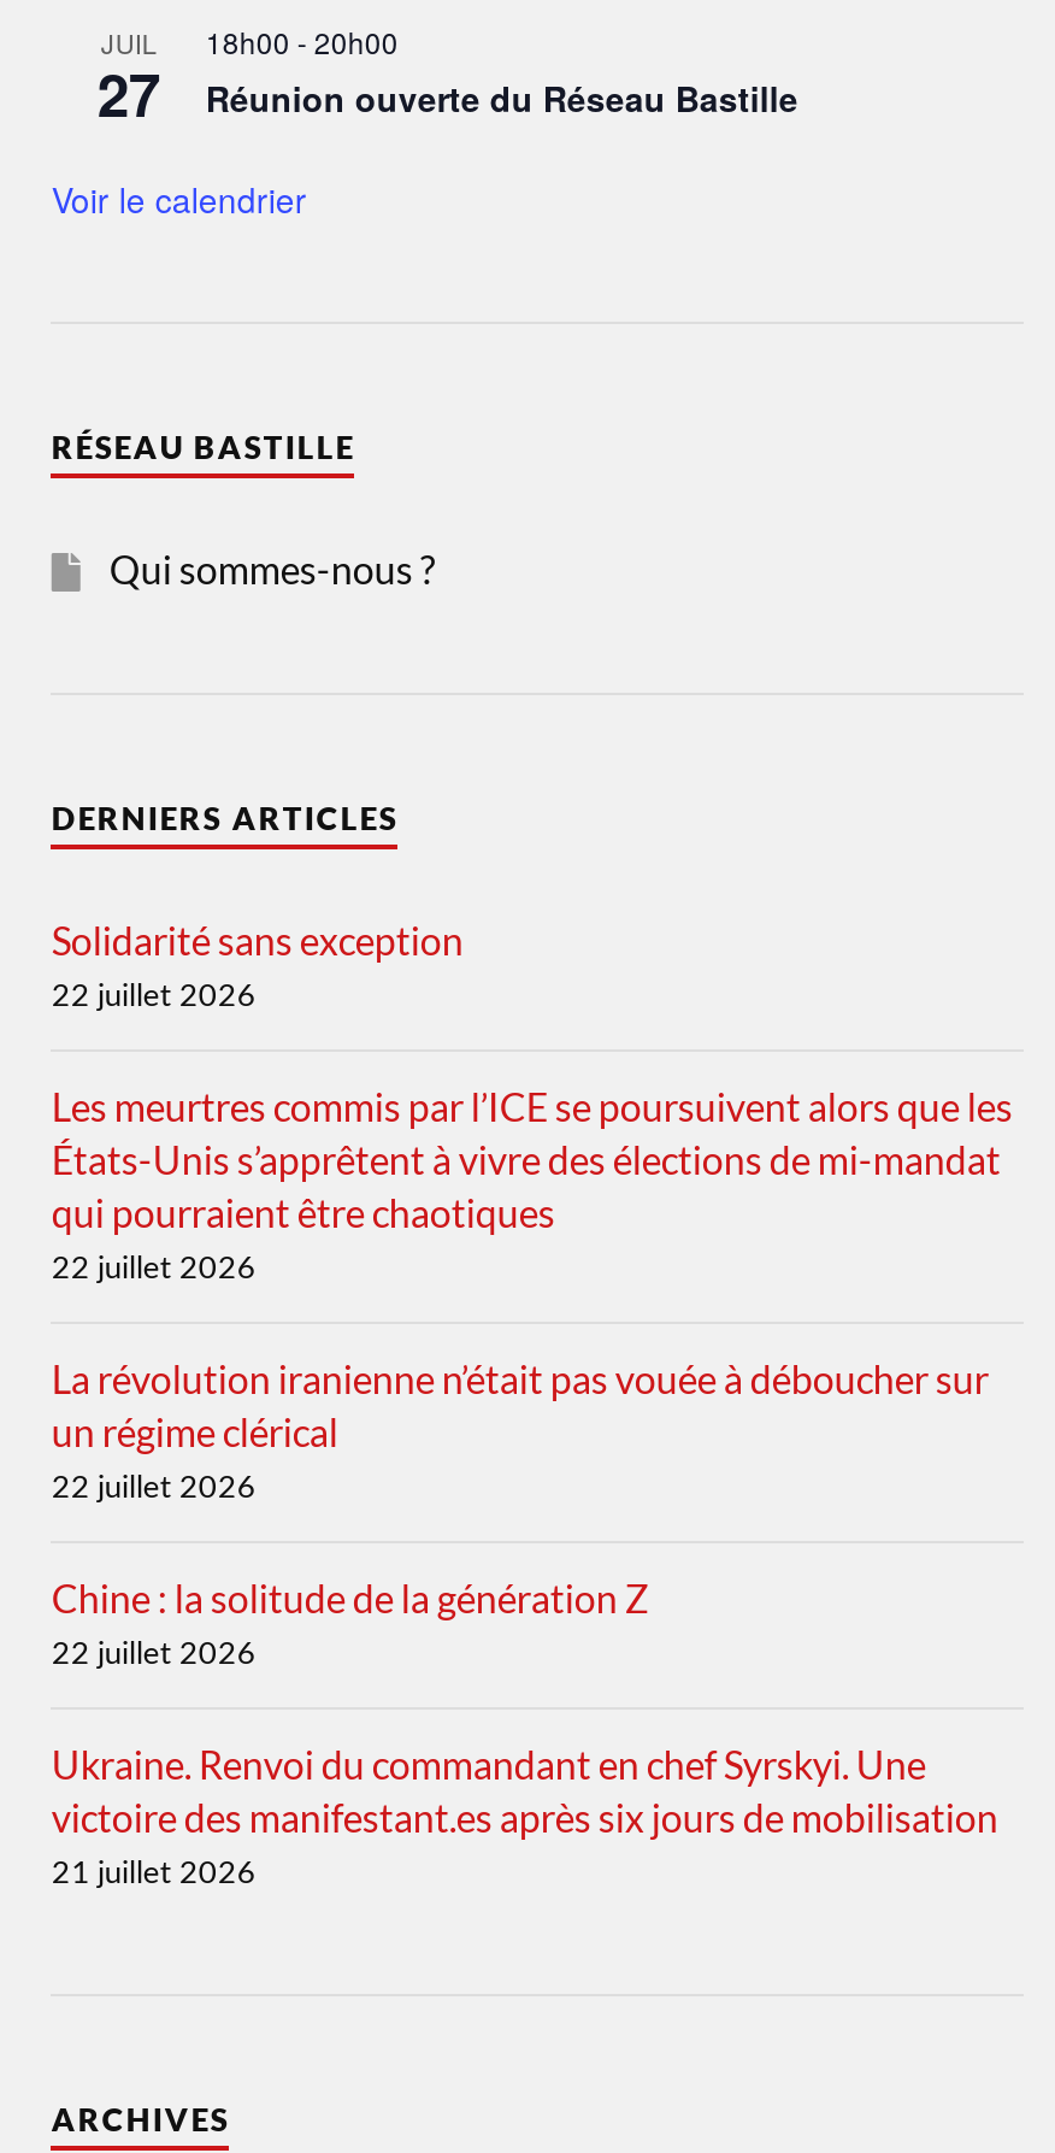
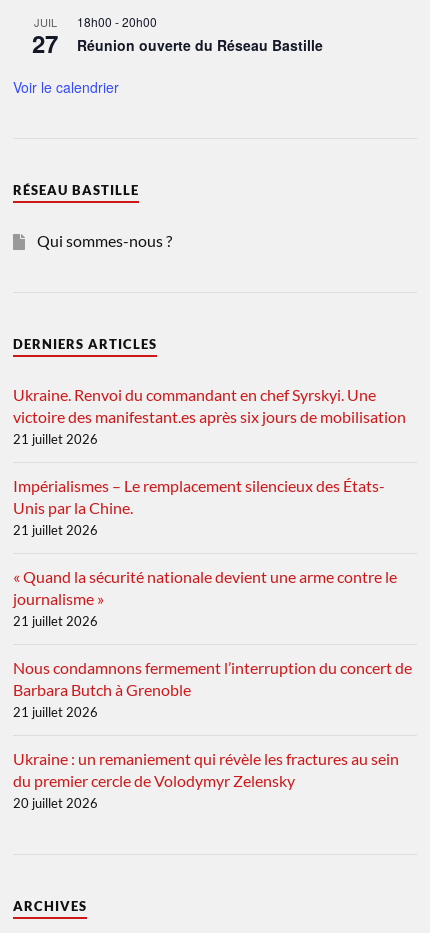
[52,917,1013,1671] Solidarité sans exception | 22 juillet 2026 | Les meurtres commis par l’ICE se poursuivent alors que les | États-Unis s’apprêtent à vivre des élections de mi-mandat | qui pourraient être chaotiques | 22 juillet 2026 | La révolution iranienne n’était pas vouée à déboucher sur | un régime clérical | 22 juillet 2026 | Chine : la solitude de la génération Z | 22 juillet 2026 -> none
moved [52,1741,998,1891] -> [13,385,406,447]: Ukraine. Renvoi du commandant en chef Syrskyi. Une | victoire des manifestant.es après six jours de mobilisation | 21 juillet 2026
none -> [13,476,412,811] Impérialismes – Le remplacement silencieux des États- | Unis par la Chine. | 21 juillet 2026 | « Quand la sécurité nationale devient une arme contre le | journalisme » | 21 juillet 2026 | Nous condamnons fermement l’interruption du concert de | Barbara Butch à Grenoble | 21 juillet 2026 | Ukraine : un remaniement qui révèle les fractures au sein | du premier cercle de Volodymyr Zelensky | 20 juillet 2026

